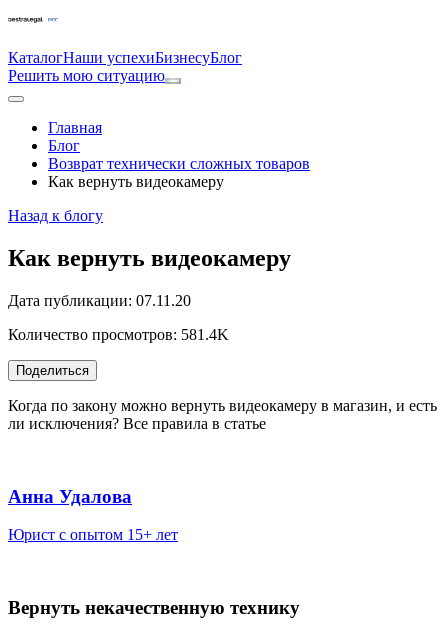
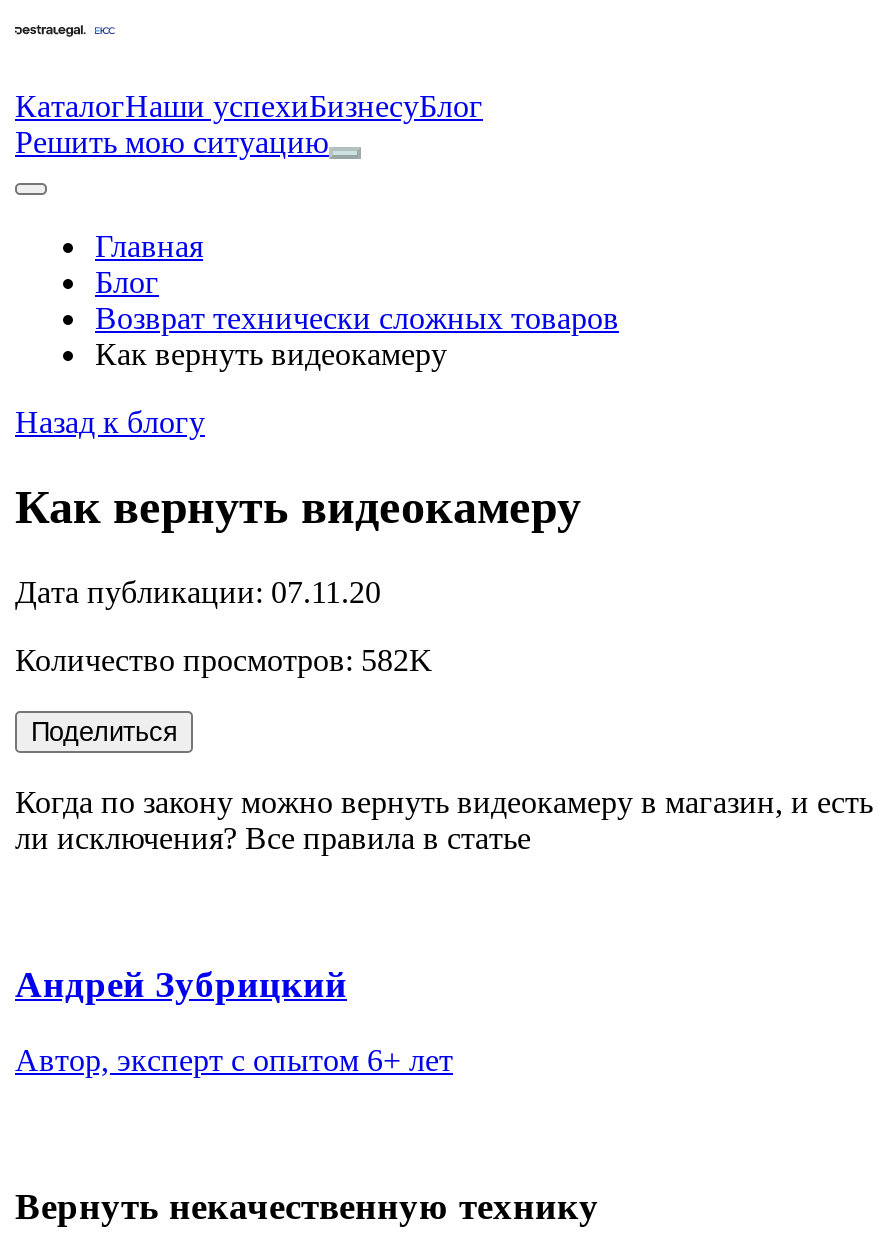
[8,326,229,343] Количество просмотров: 581.4K -> [15,643,433,677] Количество просмотров: 582K
[8,485,132,506] Анна Удалова -> [15,962,347,1004] Андрей Зубрицкий
[8,526,178,543] Юрист с опытом 15+ лет -> [15,1043,453,1077] Автор, эксперт с опытом 6+ лет

